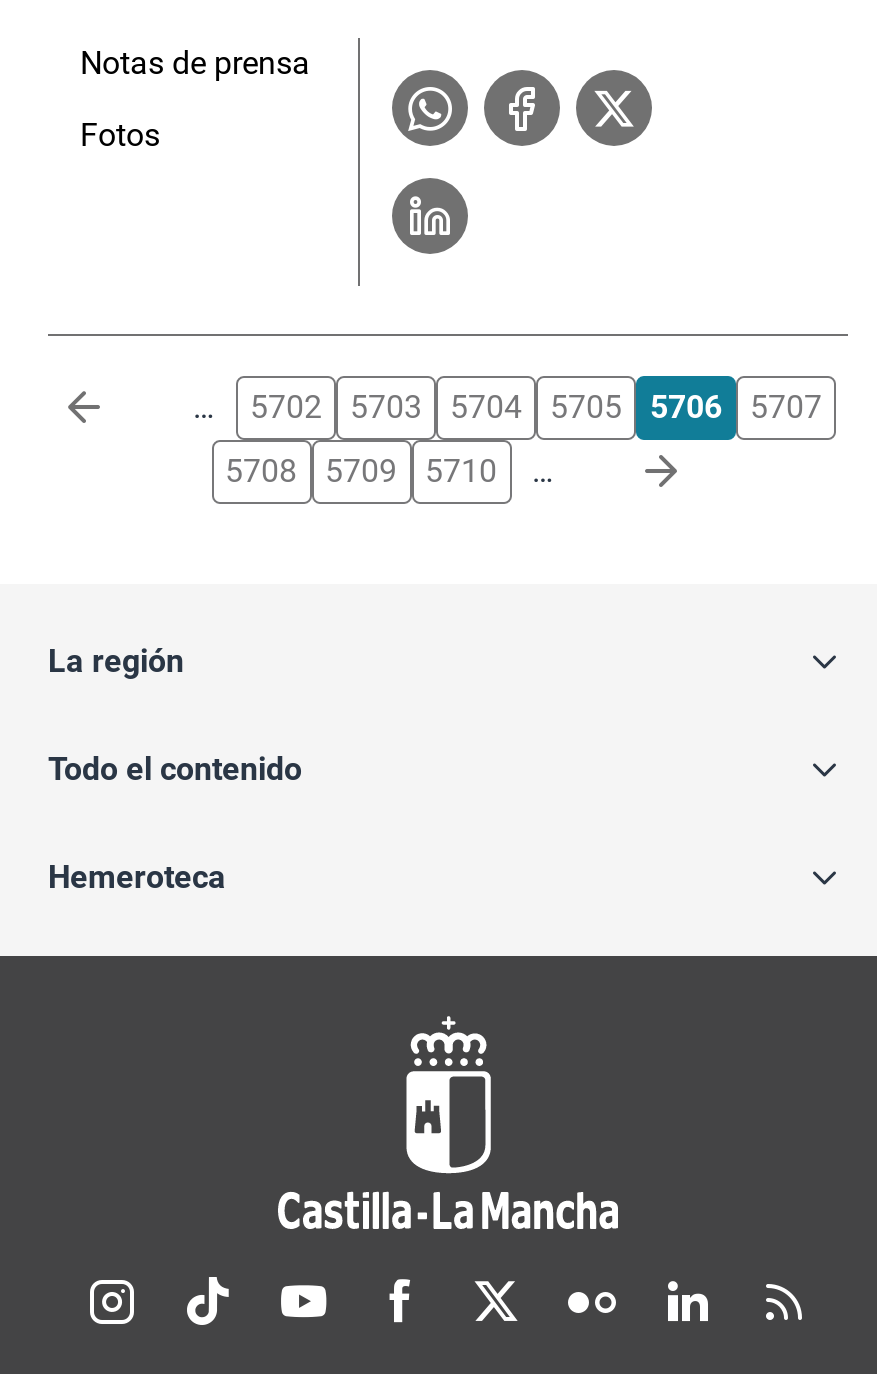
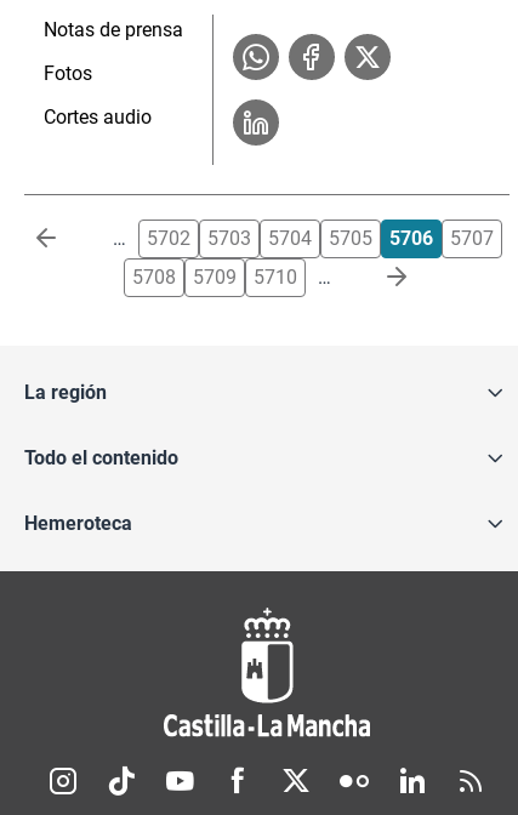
none -> [44,106,152,129] Cortes audio

